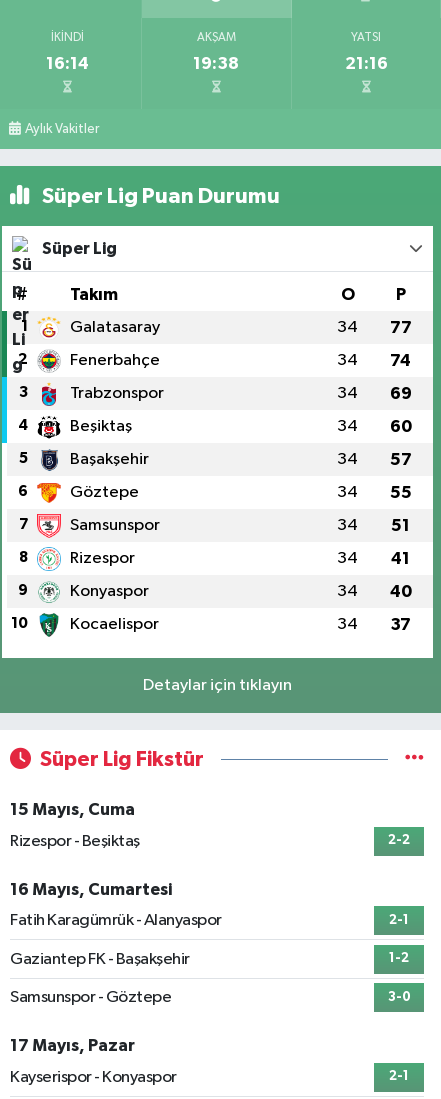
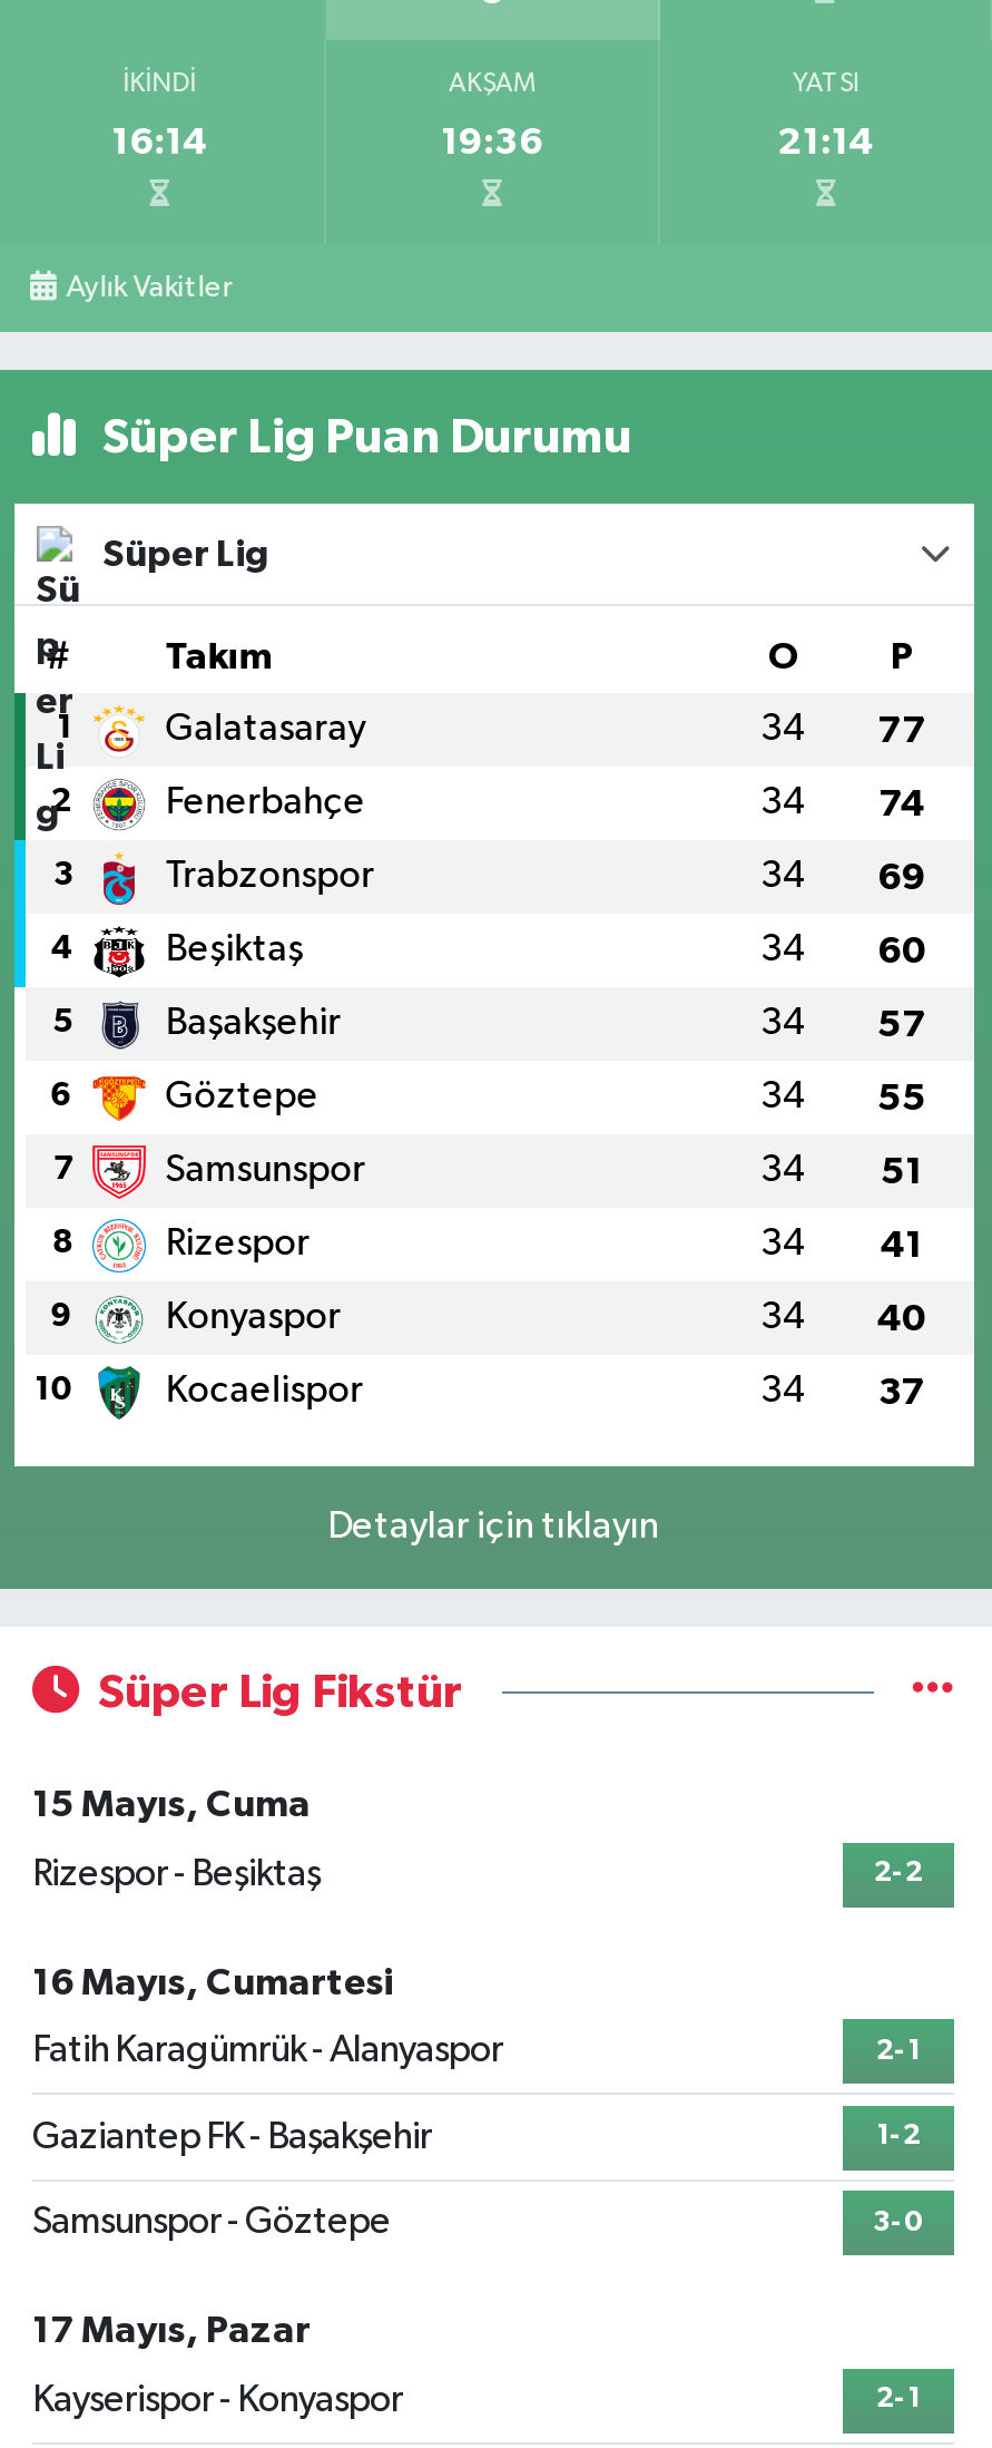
[193,55,239,72] 19:38 -> [441,123,543,161] 19:36
[345,55,388,72] 21:16 -> [778,123,874,161] 21:14

